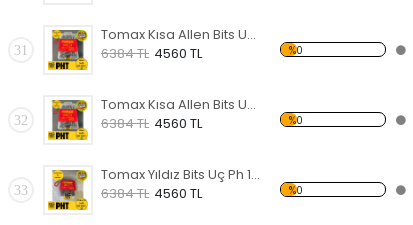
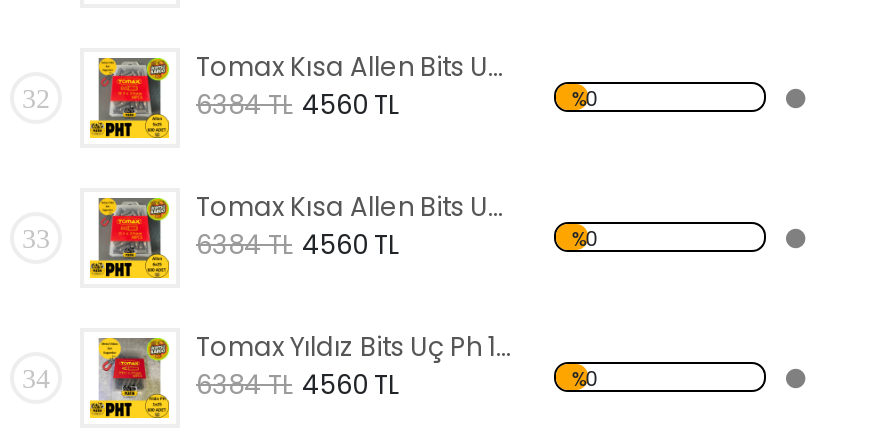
[14,42,28,57] 31 -> [22,83,50,113] 32
[14,112,28,127] 32 -> [22,223,50,253] 33
[14,182,28,197] 33 -> [22,363,50,393] 34

